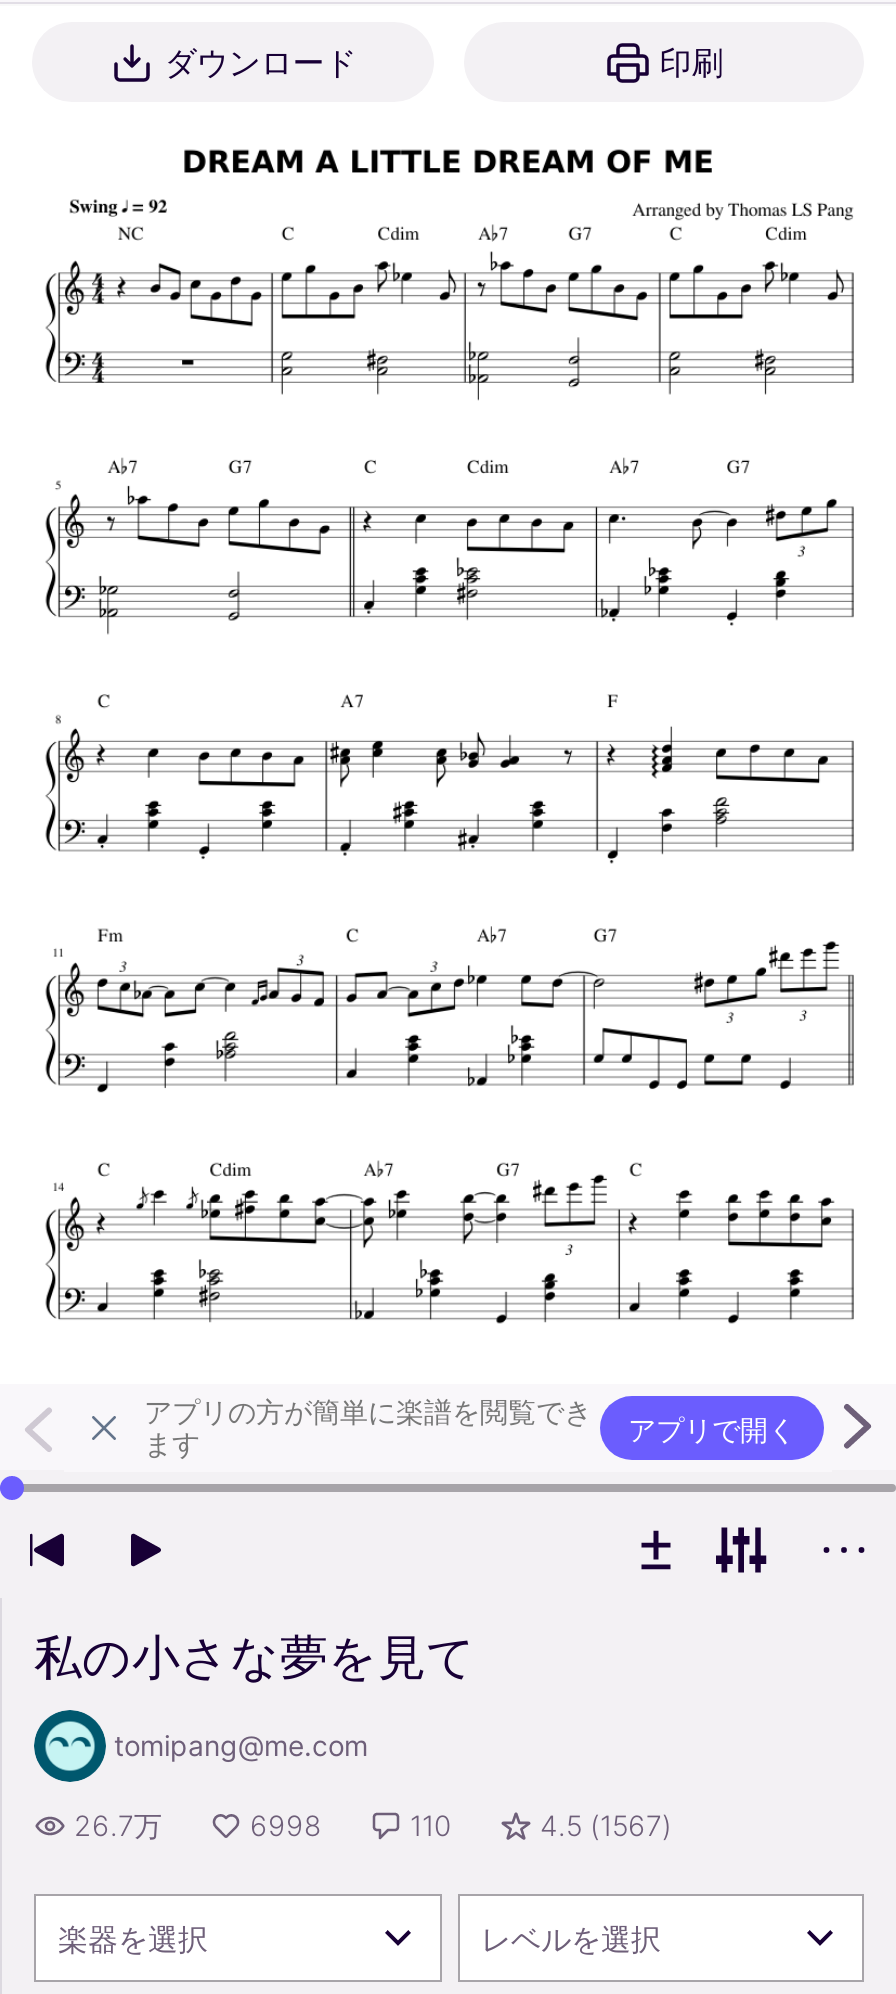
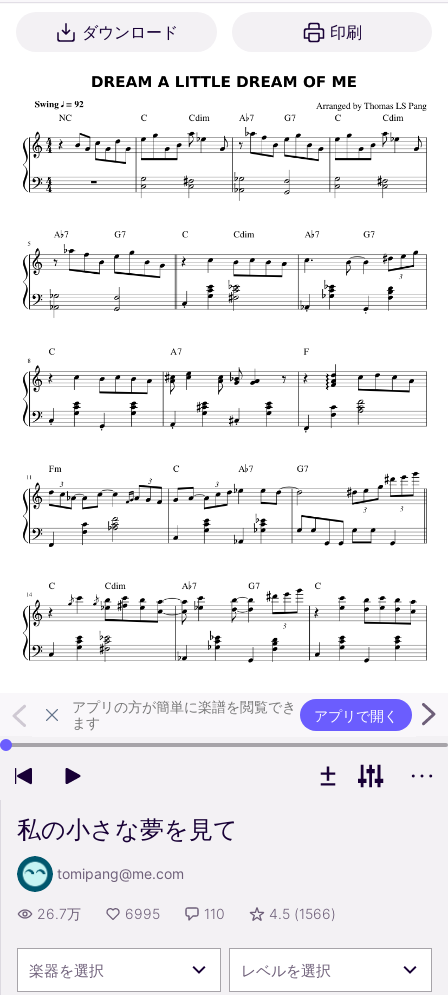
[250,1808,322,1842] 6998 -> [125,905,160,922] 6995
[540,1808,672,1842] 4.5 (1567) -> [269,905,336,922] 4.5 (1566)

